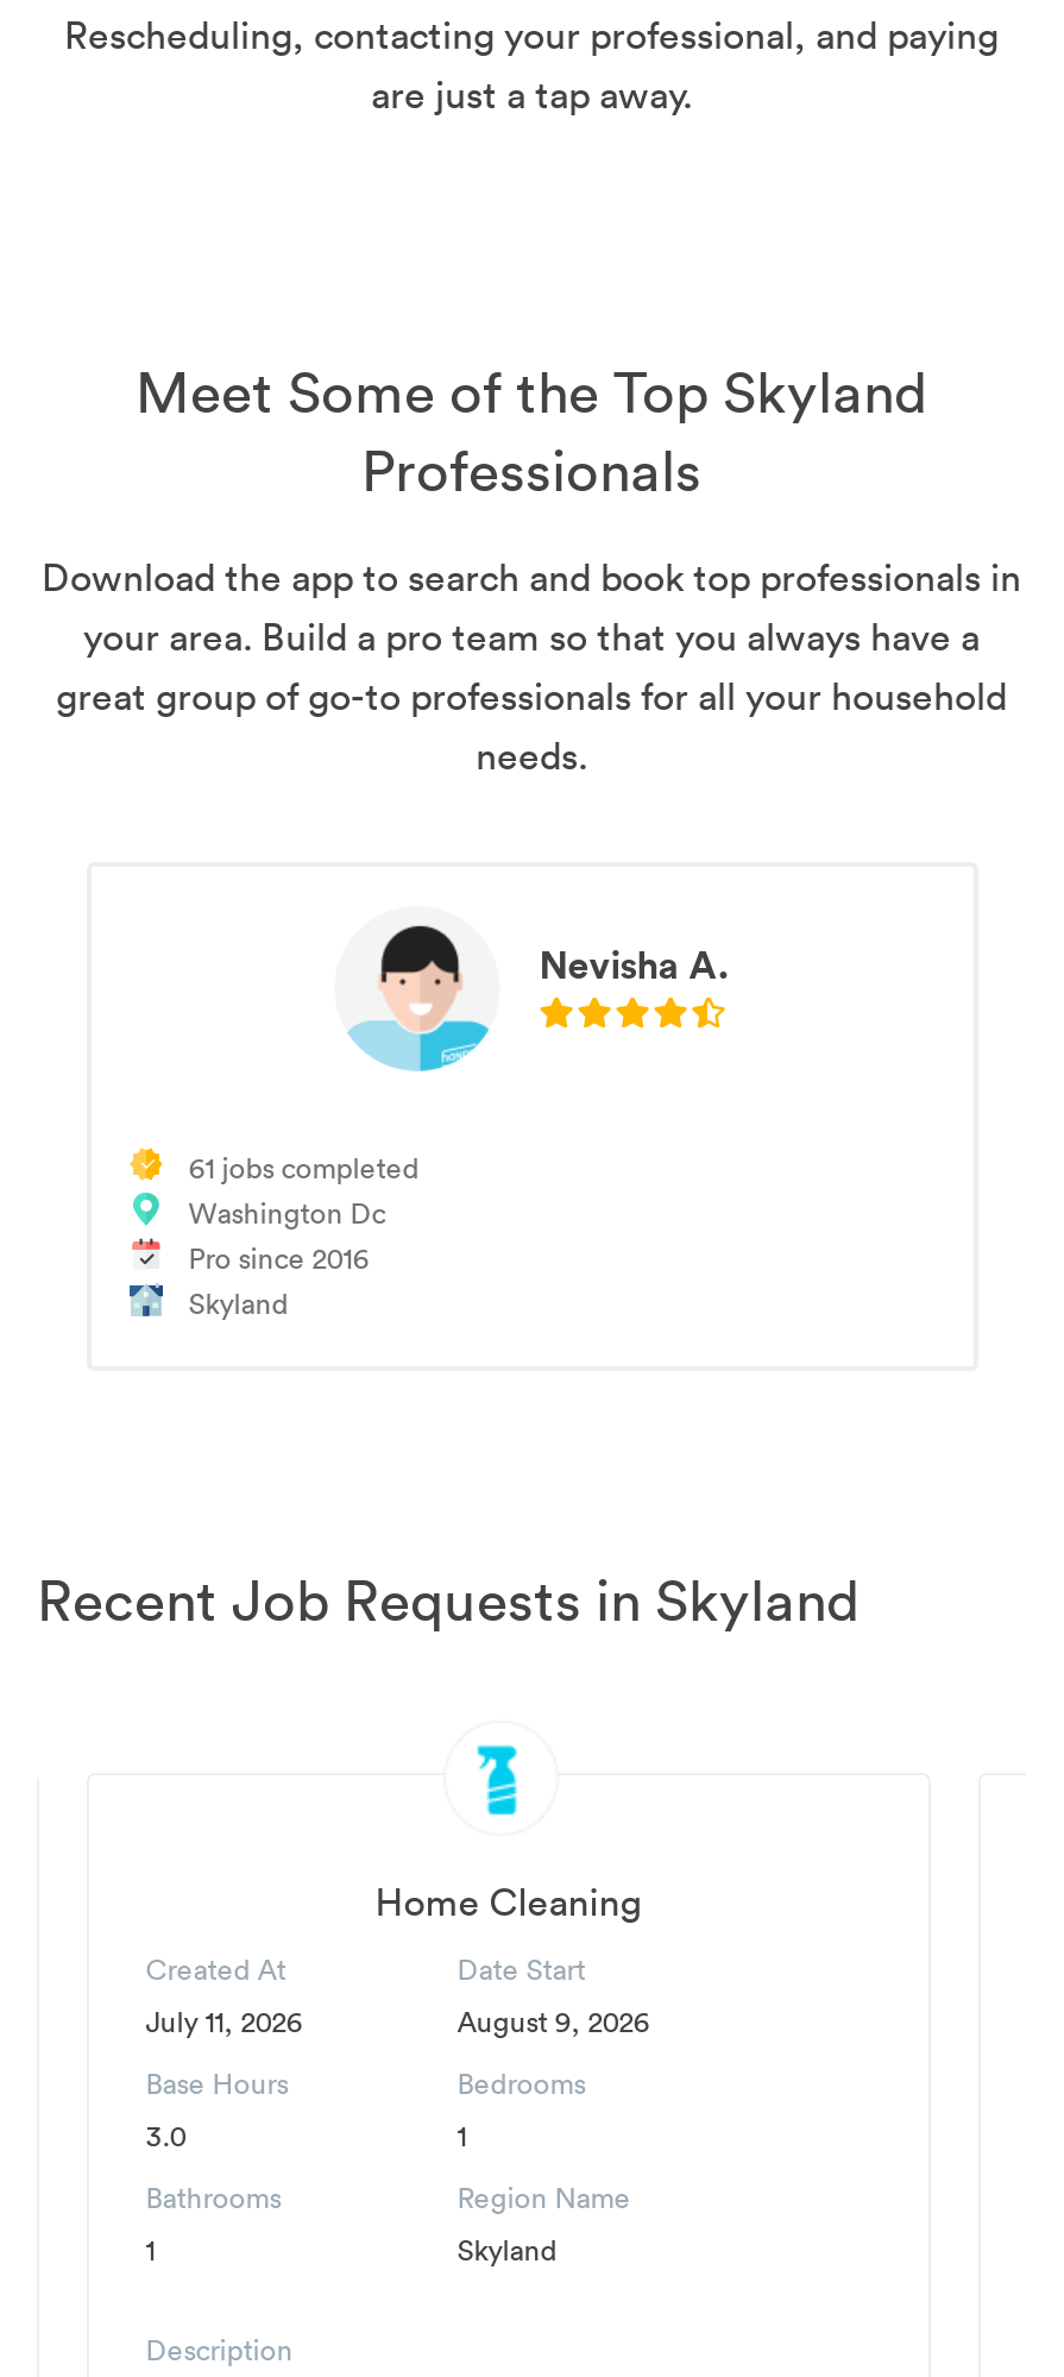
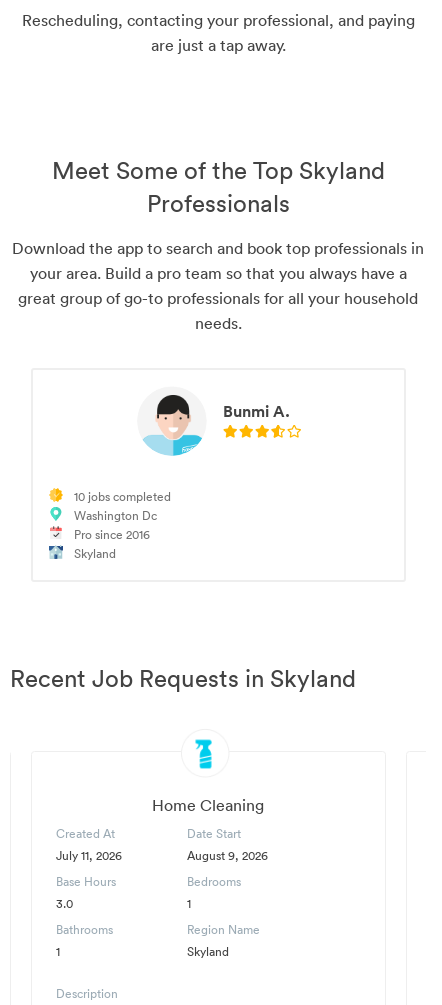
[539,940,729,990] Nevisha A. -> [223,401,290,422] Bunmi A.
[189,1147,419,1187] 61 jobs completed -> [74,488,171,505] 10 jobs completed

